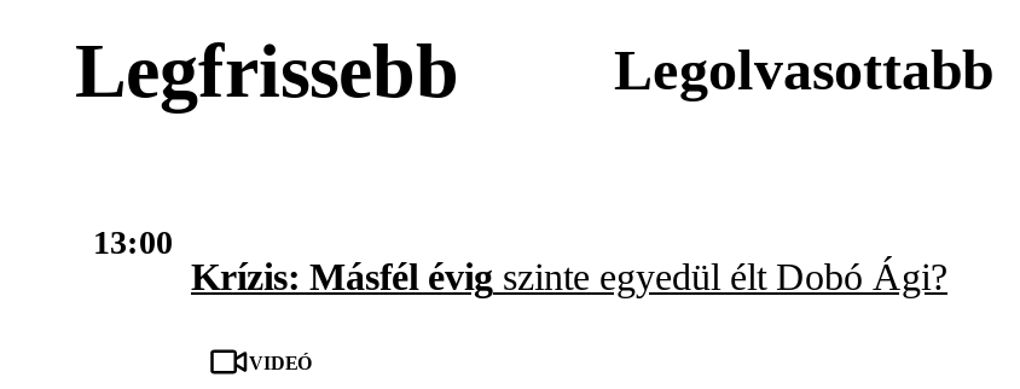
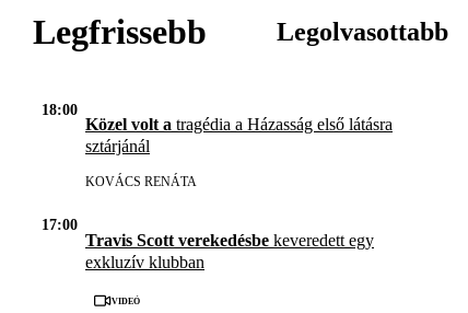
[93,226,947,296] 13:00 | Krízis: Másfél évig szinte egyedül élt Dobó Ági? -> [41,102,393,271] 18:00 | Közel volt a tragédia a Házasság első látásra | sztárjánál | KOVÁCS RENÁTA | 17:00 | Travis Scott verekedésbe keveredett egy | exkluzív klubban

